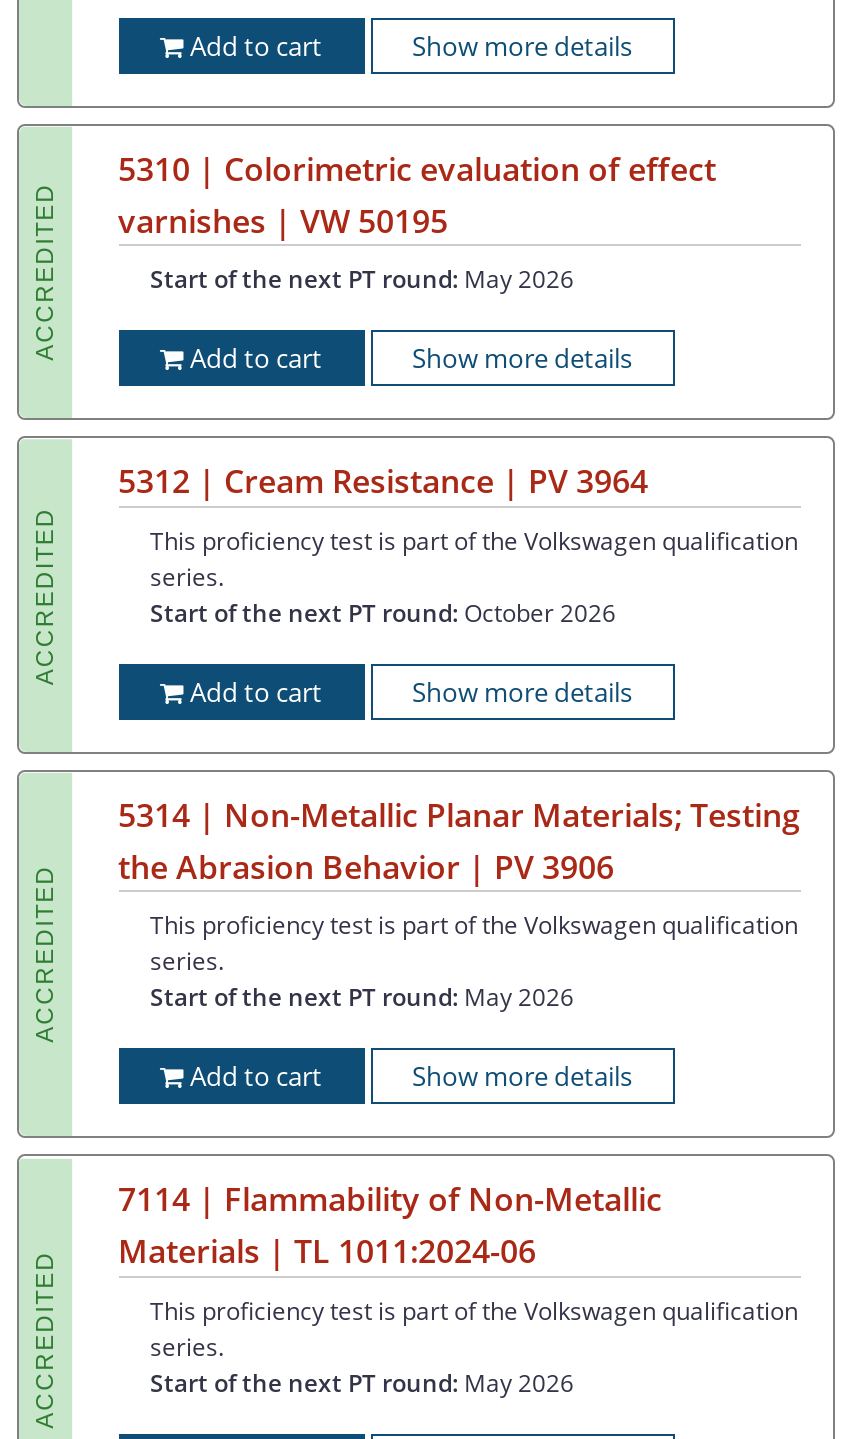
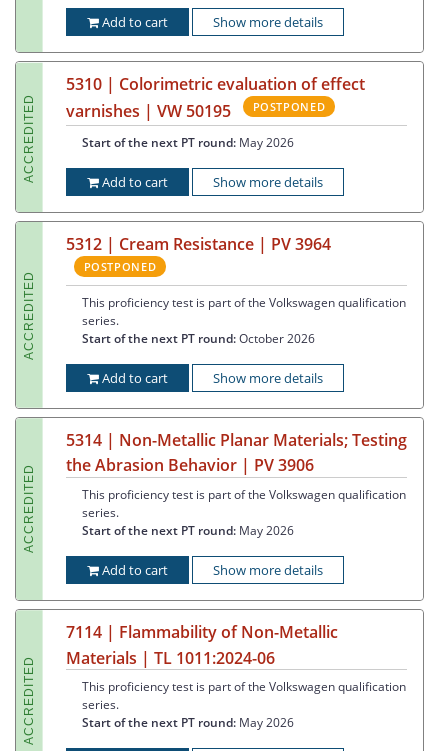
none -> [252,99,325,114] POSTPONED
none -> [83,259,156,274] POSTPONED

